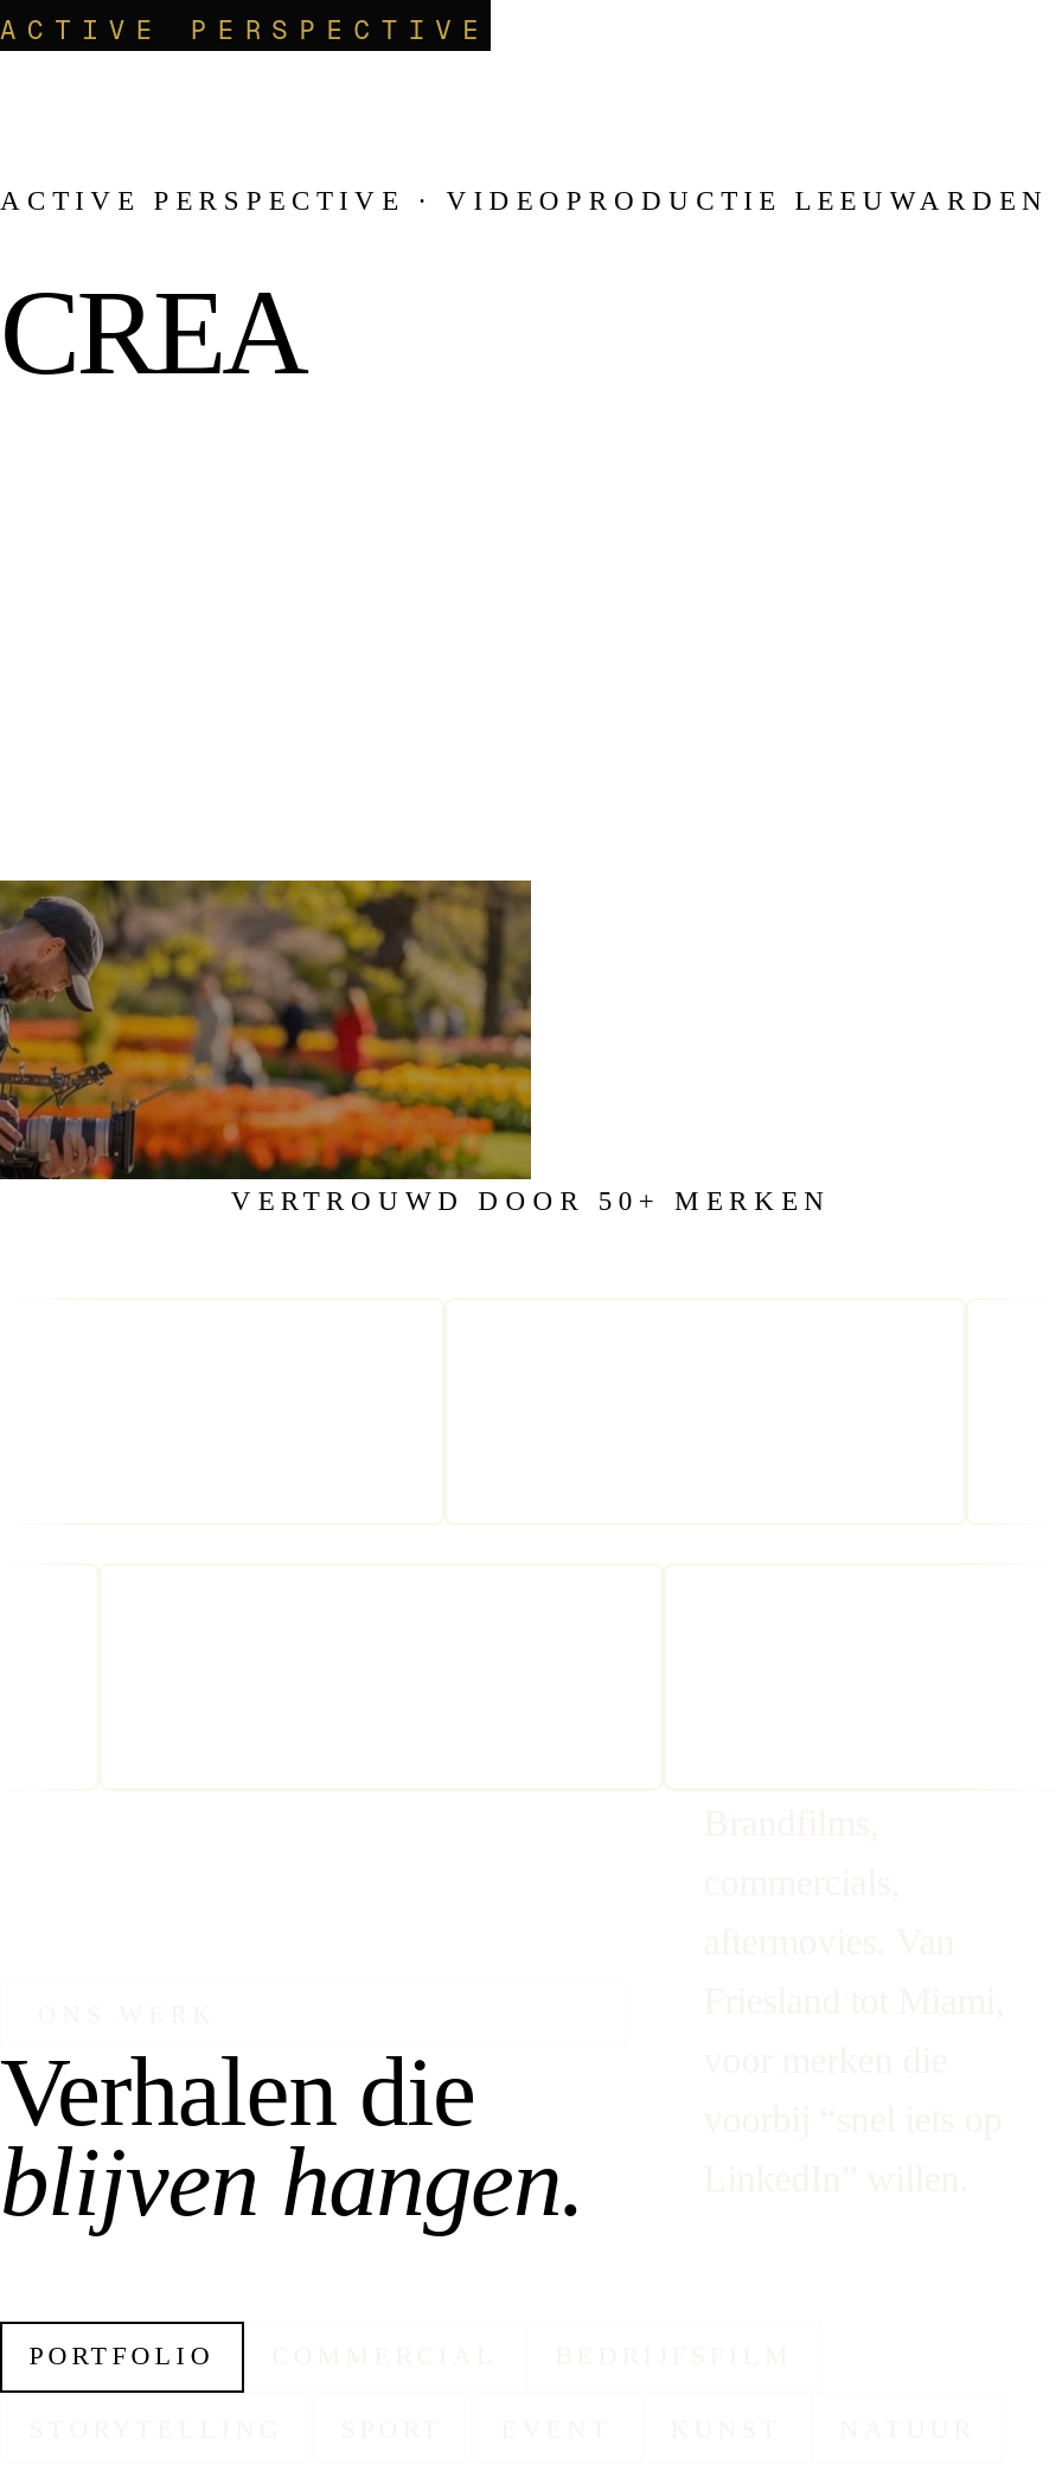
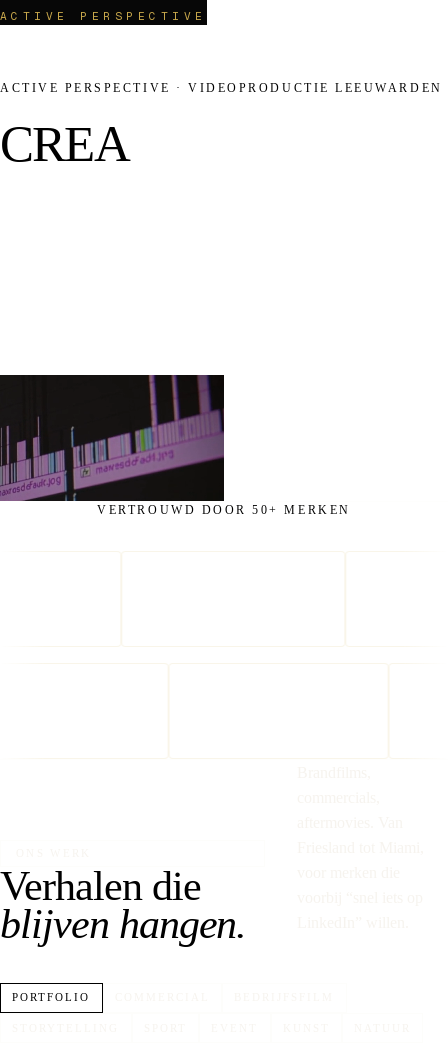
[7,878,533,1182] [image] -> [3,374,225,502] [image]

